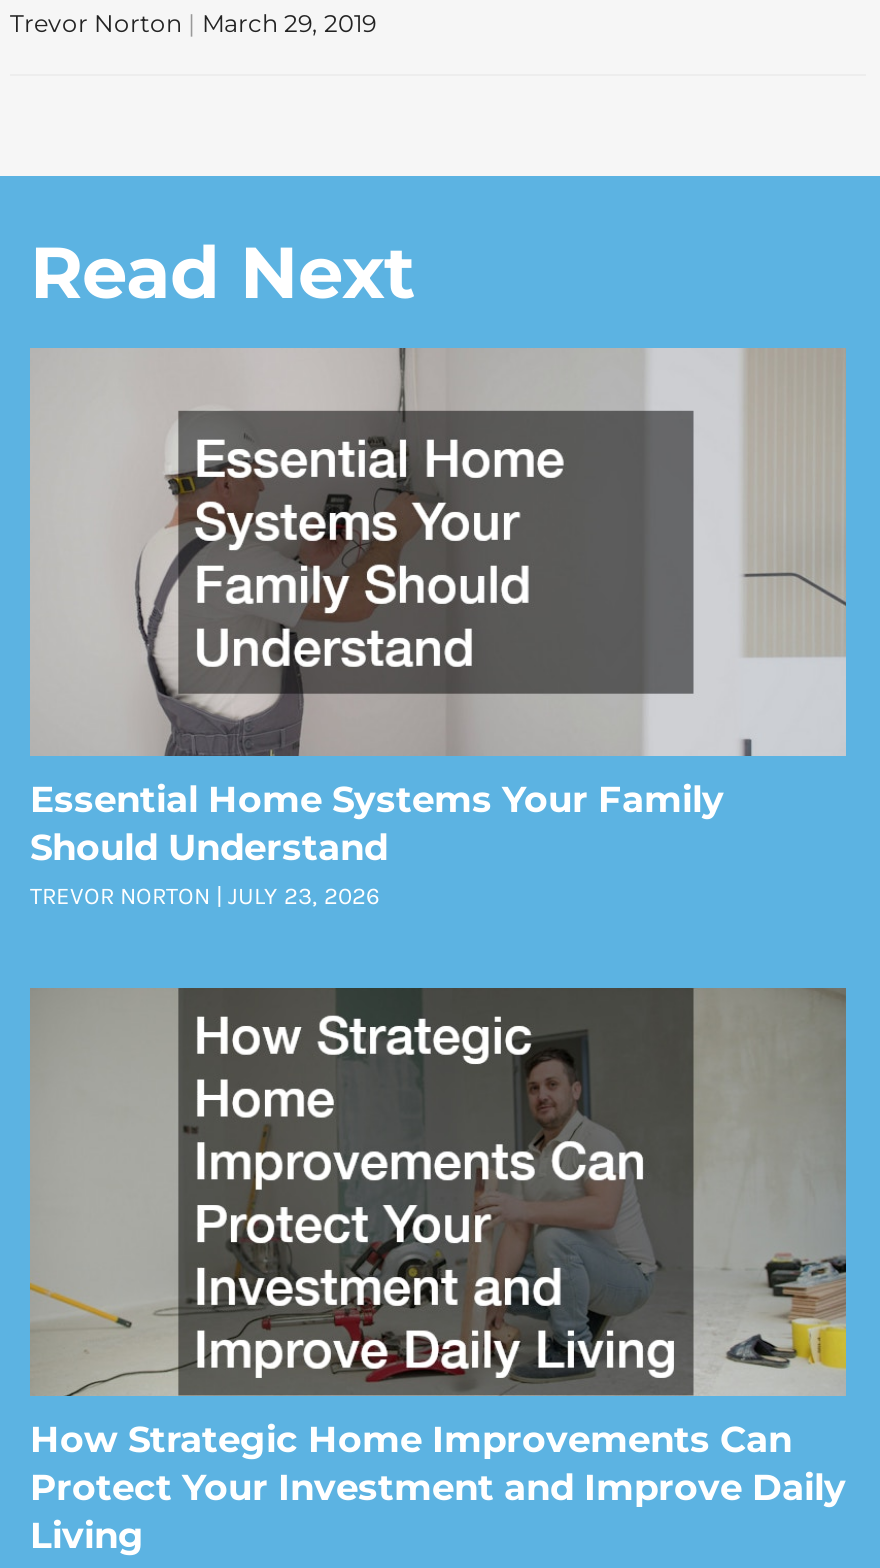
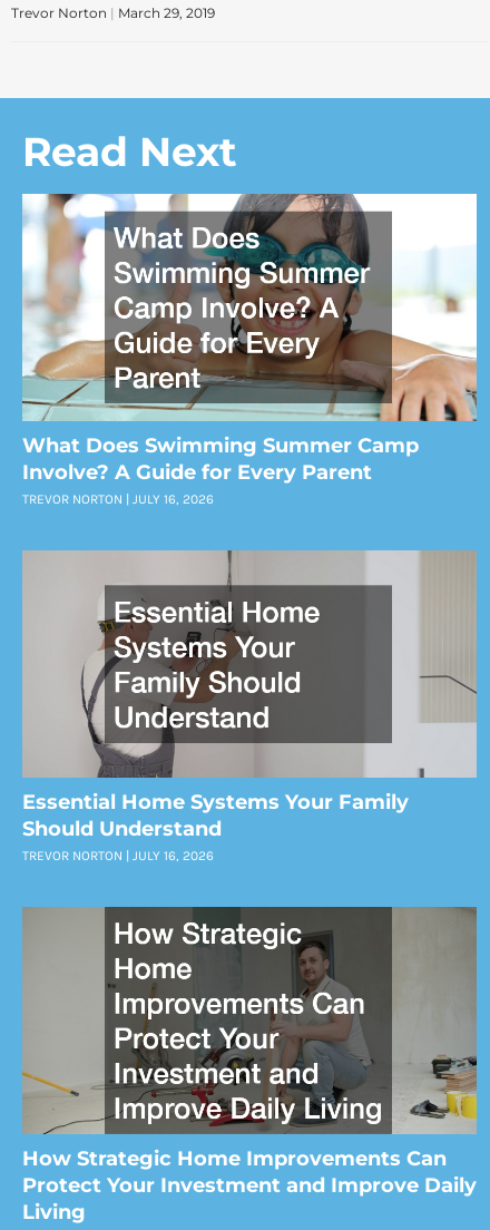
none -> [22,193,478,507] [image] | What Does Swimming Summer Camp | Involve? A Guide for Every Parent | TREVOR NORTON JULY 16, 2026
[30,883,380,911] TREVOR NORTON JULY 23, 2026 -> [22,848,214,864] TREVOR NORTON JULY 16, 2026

